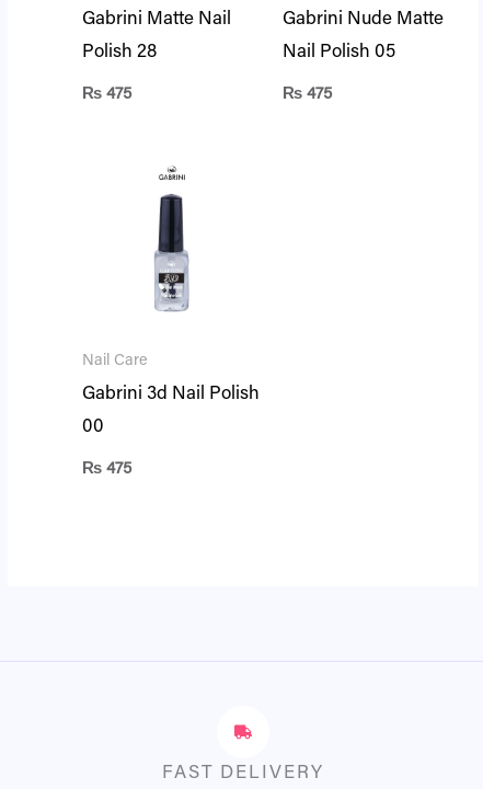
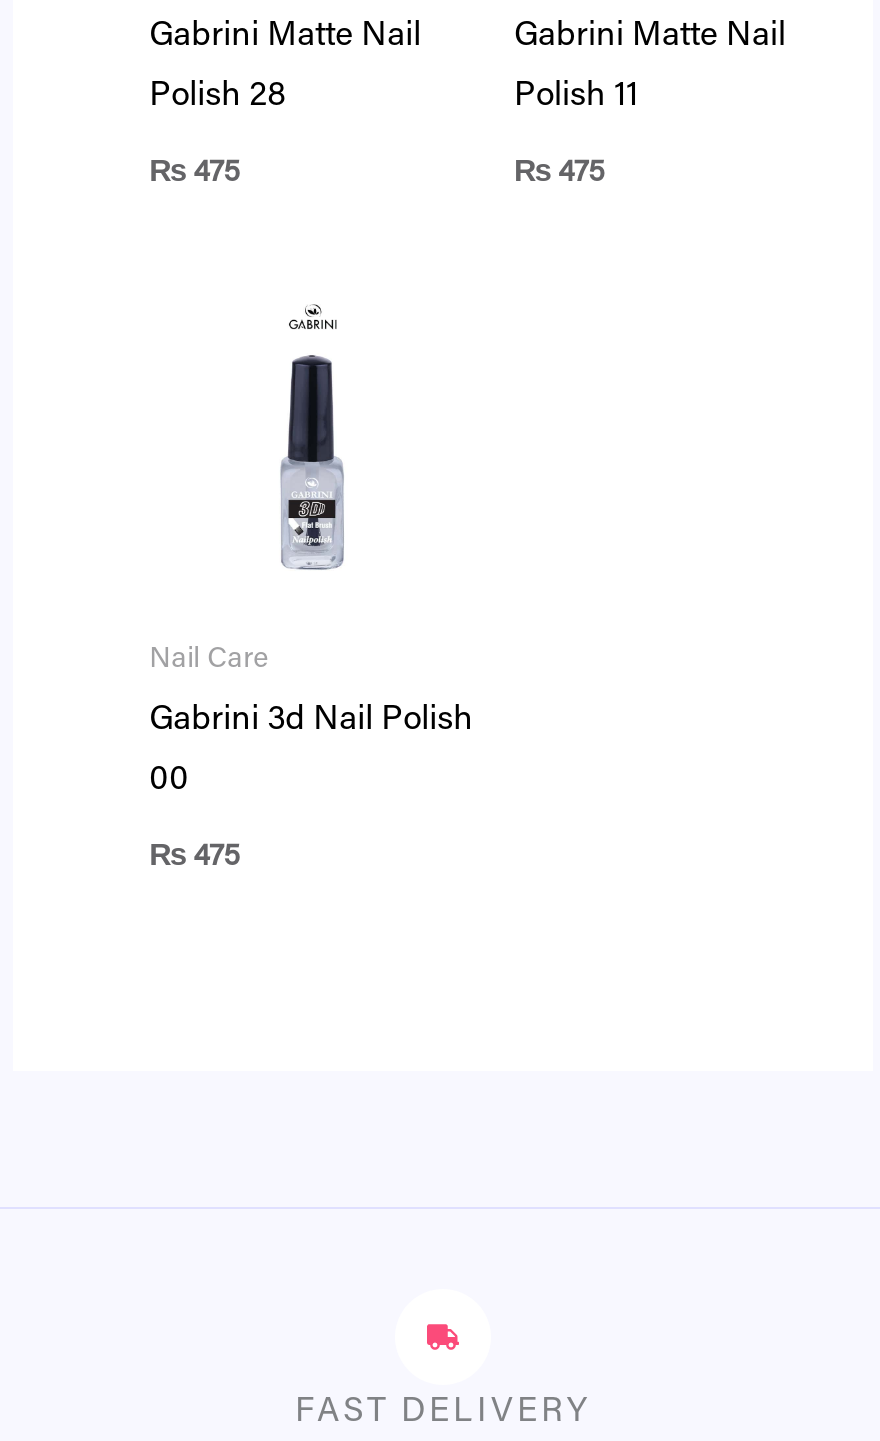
[282,11,443,29] Gabrini Nude Matte -> [514,20,786,54] Gabrini Matte Nail
[282,44,395,62] Nail Polish 05 -> [514,80,638,114] Polish 11

